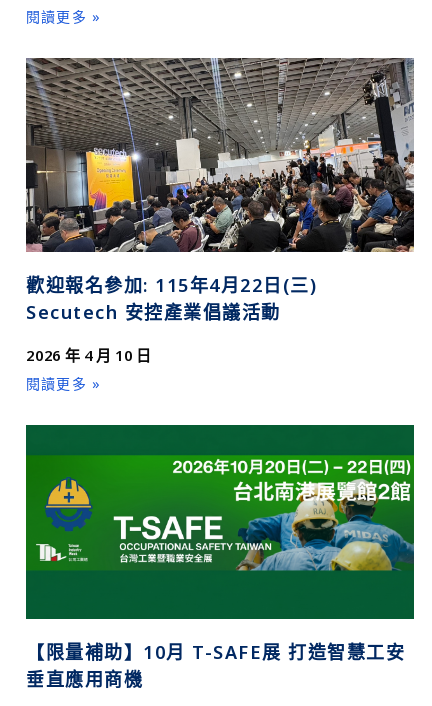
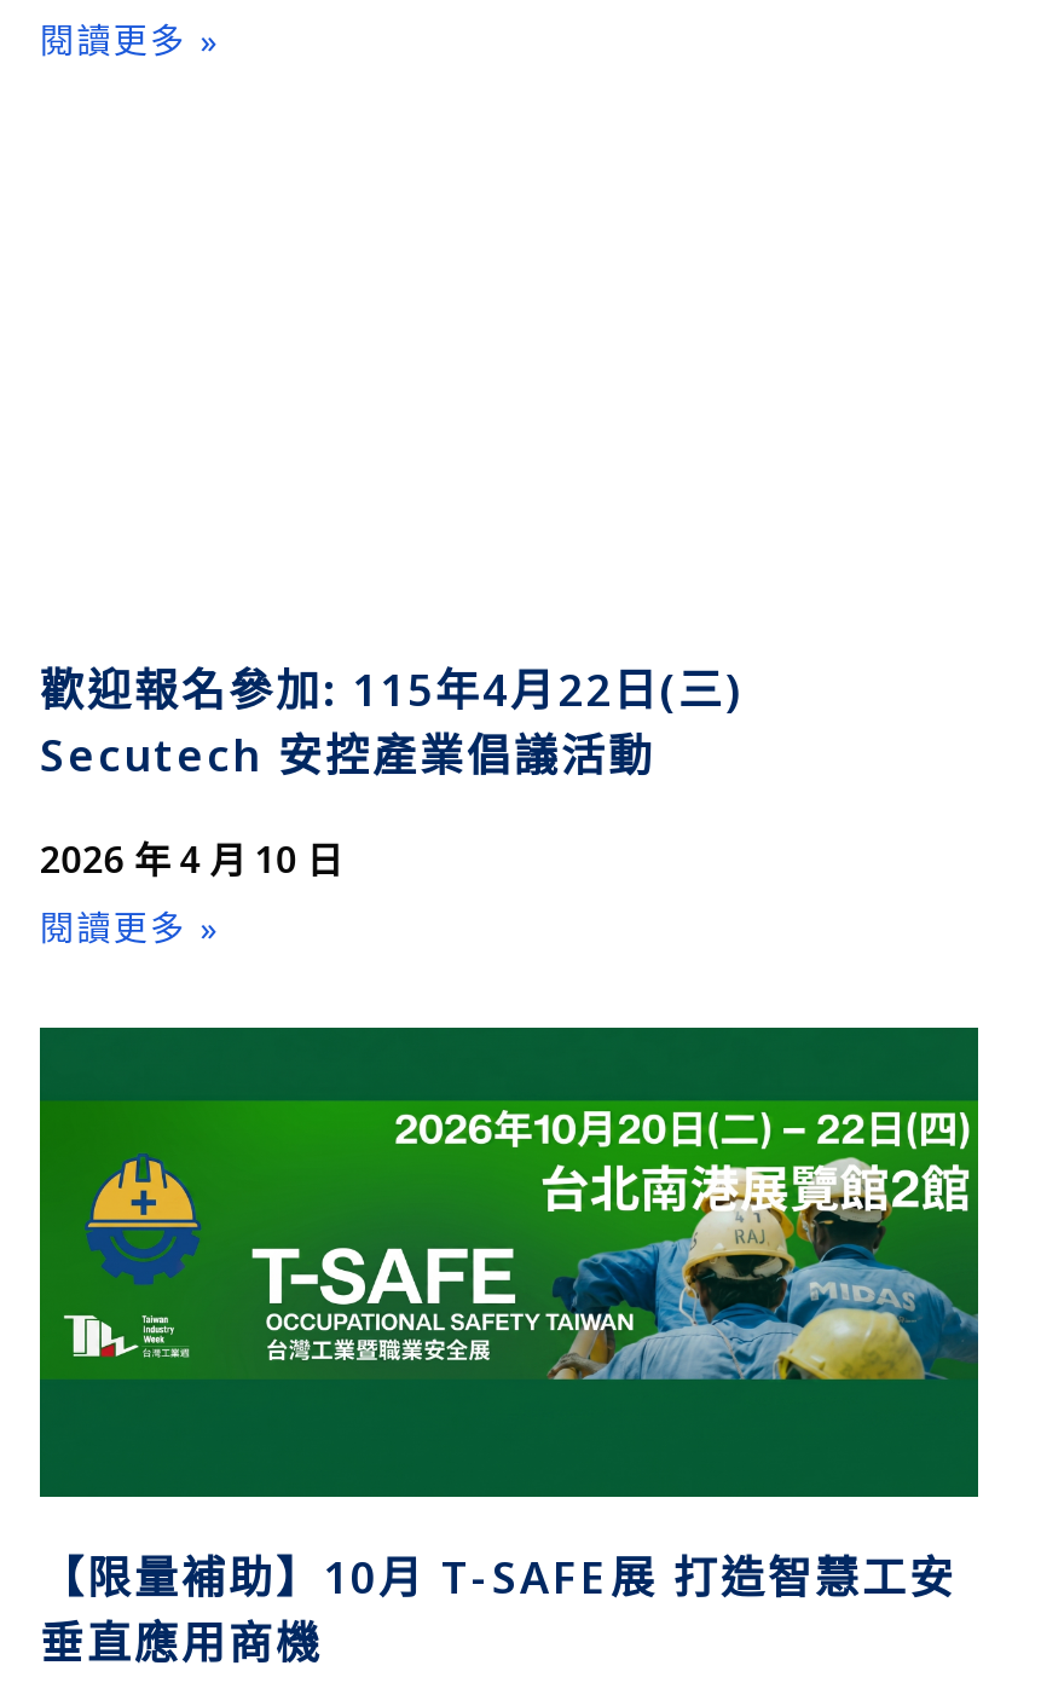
[25,57,415,253] [image] -> none

